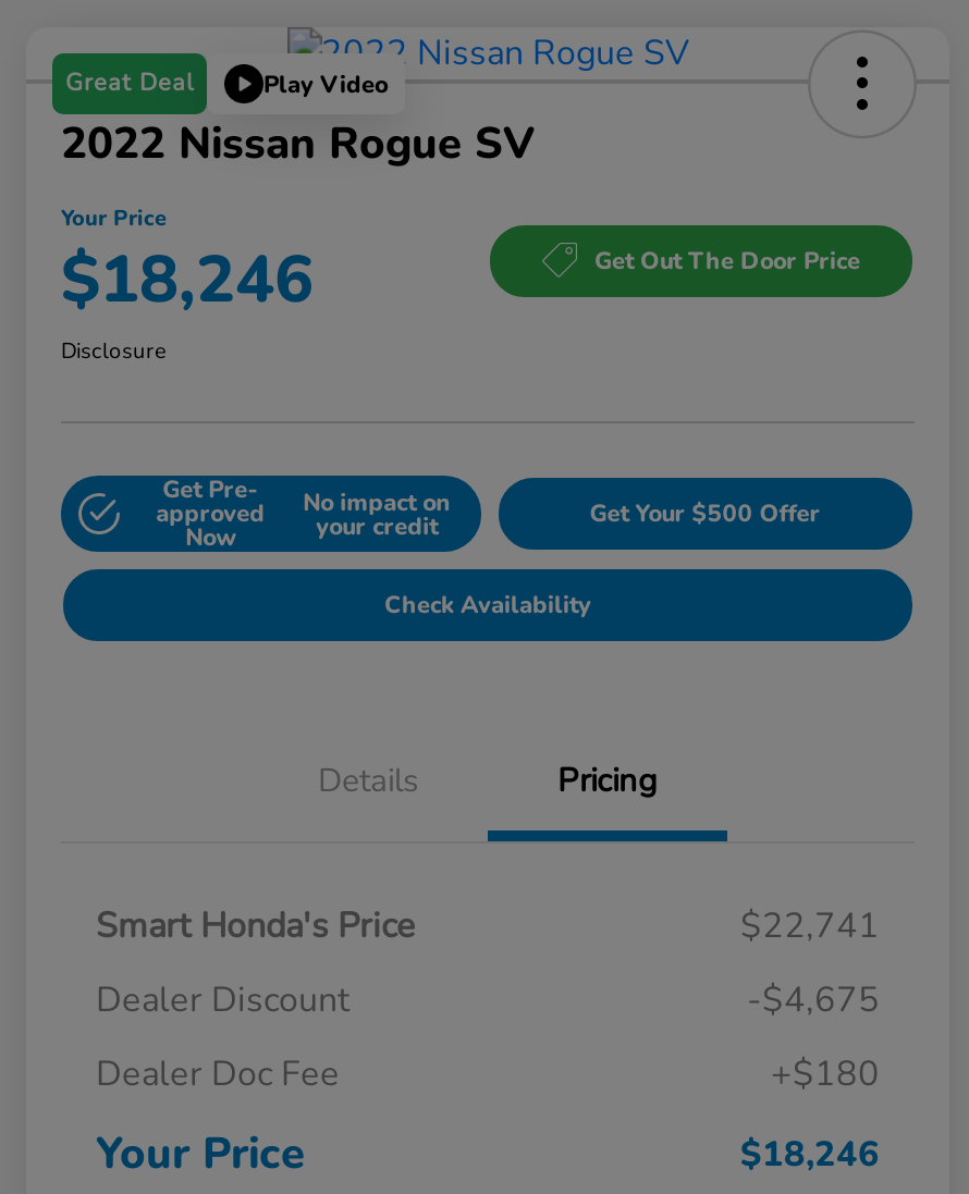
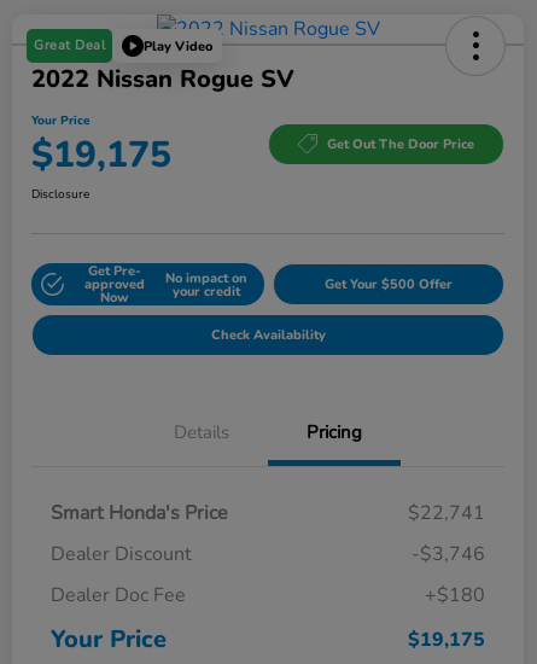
[61,237,314,326] $18,246 -> [31,131,171,180] $19,175
[747,977,880,1025] -$4,675 -> [411,541,485,568] -$3,746
[740,1131,880,1179] $18,246 -> [408,627,485,653] $19,175

